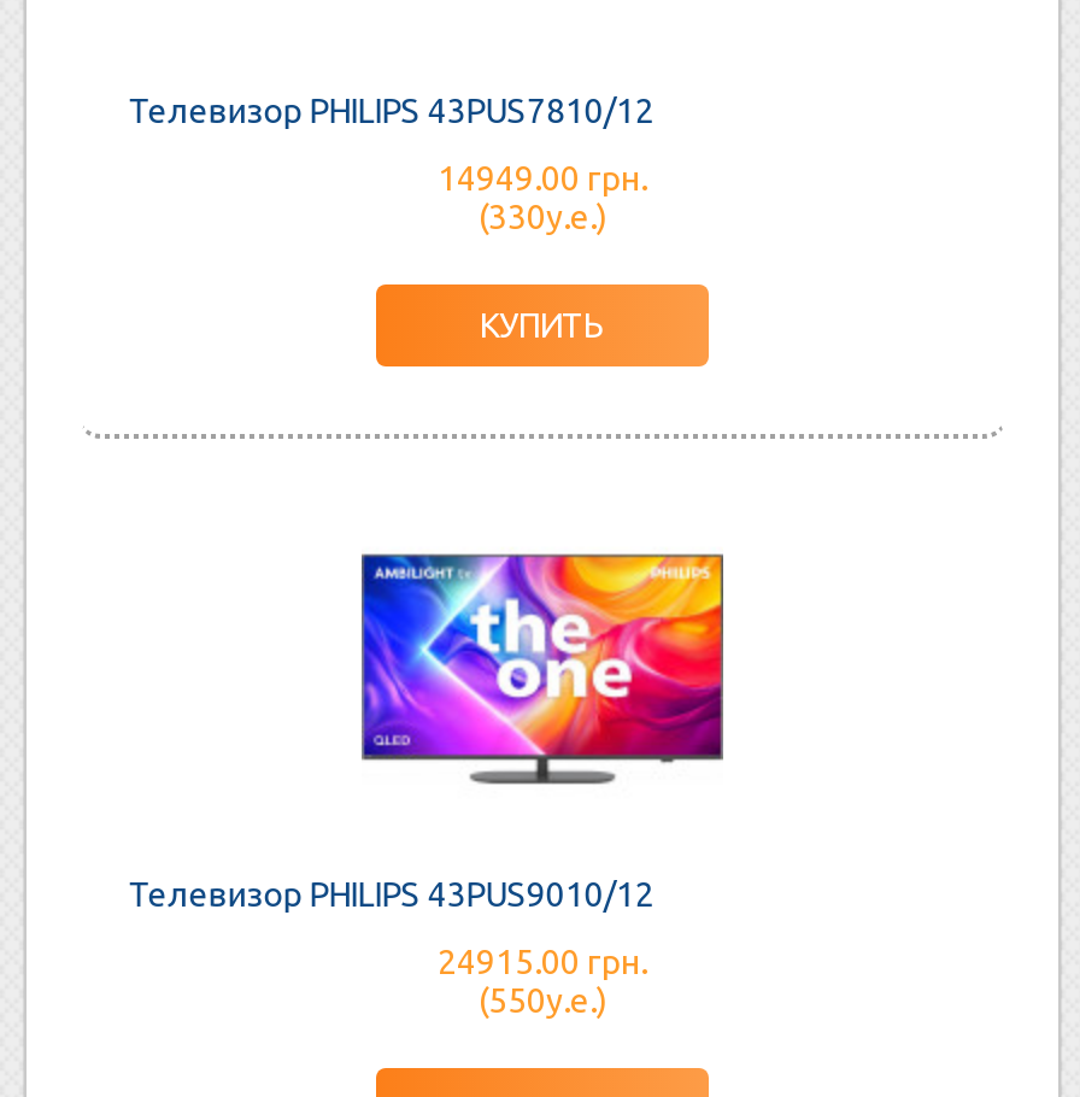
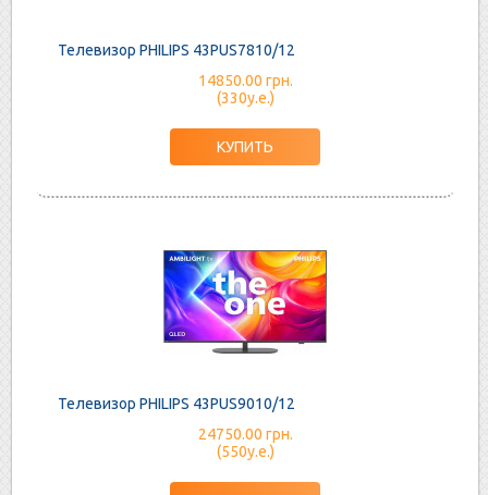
[438,158,647,196] 14949.00 грн. -> [198,71,292,89] 14850.00 грн.
[438,941,647,980] 24915.00 грн. -> [198,425,292,442] 24750.00 грн.

